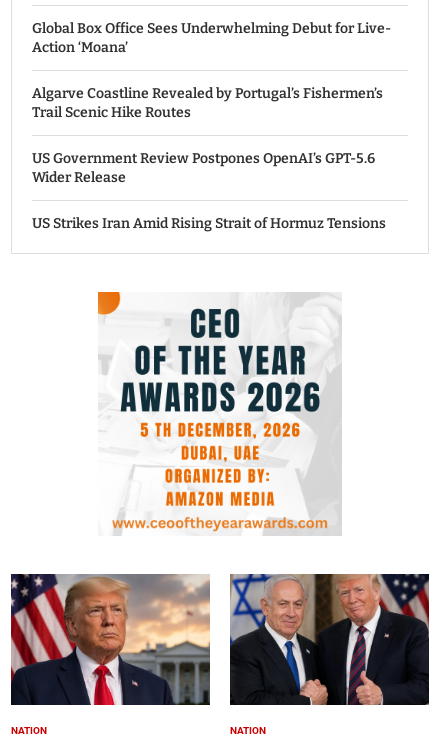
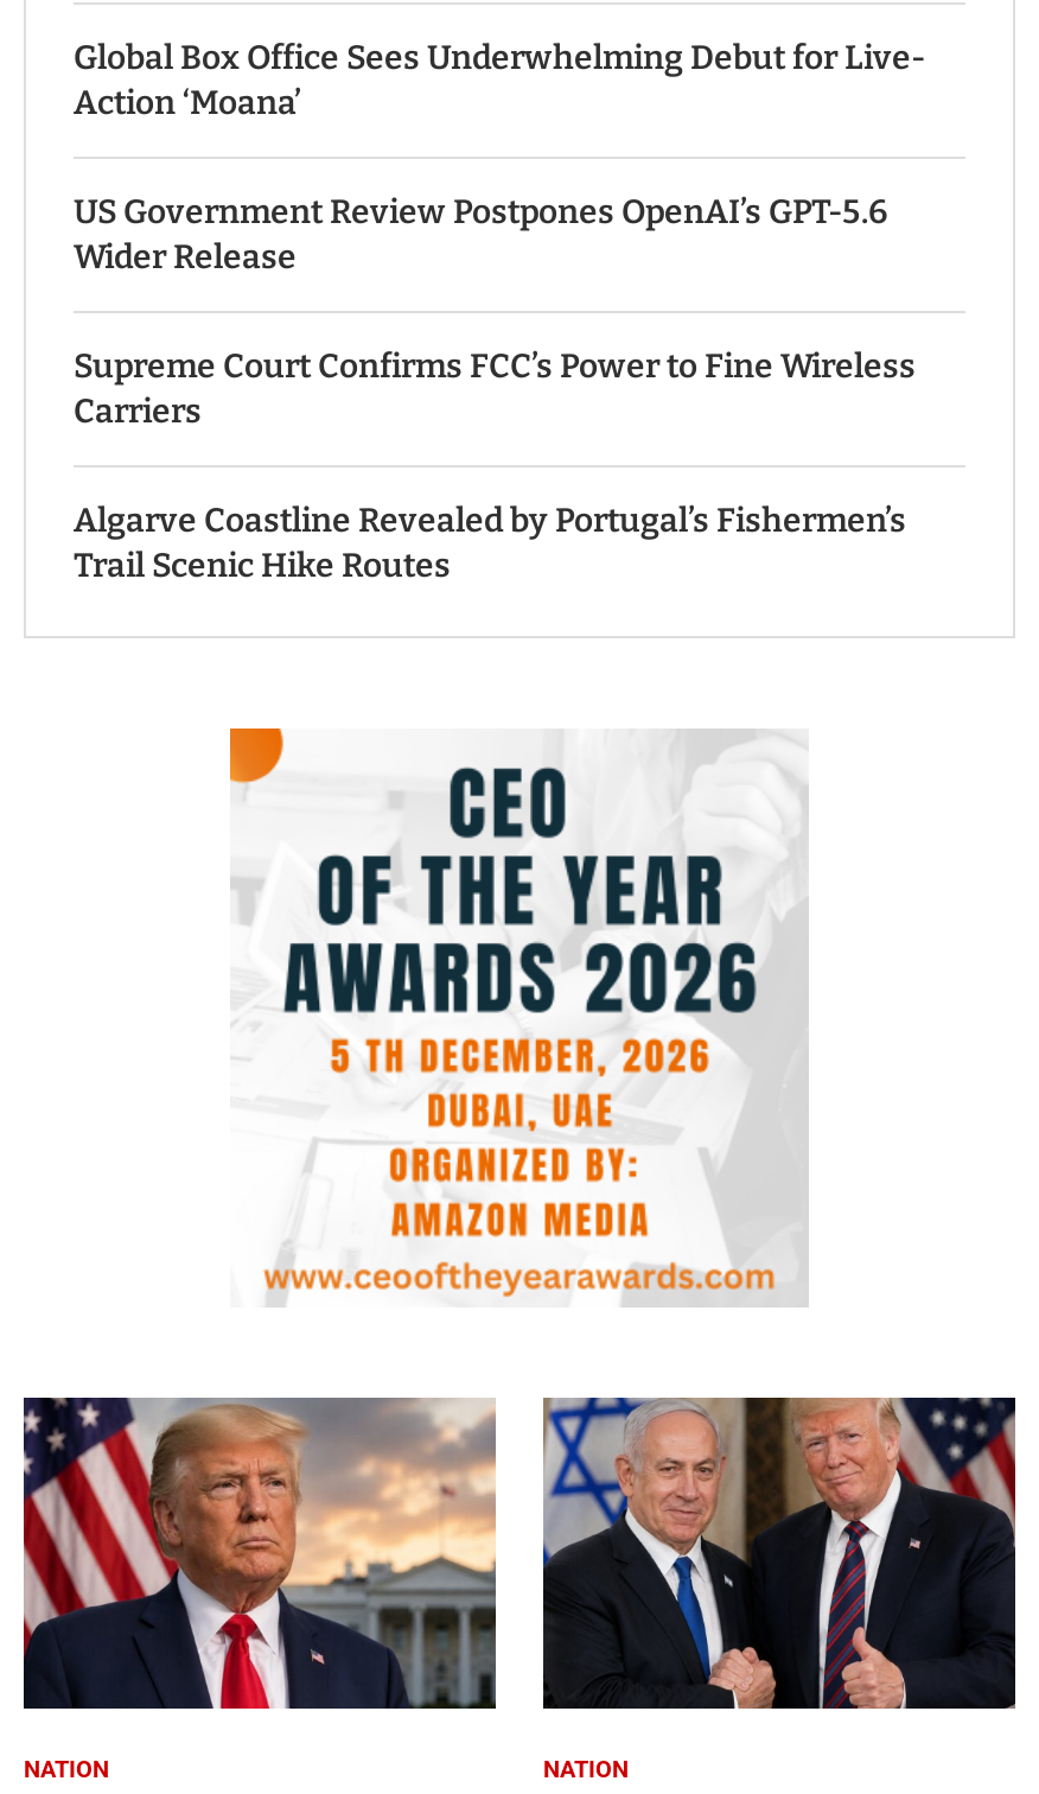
none -> [74,346,916,432] Supreme Court Confirms FCC’s Power to Fine Wireless | Carriers
moved [32,85,383,121] -> [74,501,906,586]: Algarve Coastline Revealed by Portugal’s Fishermen’s | Trail Scenic Hike Routes
moved [32,150,375,186] -> [74,192,887,278]: US Government Review Postpones OpenAI’s GPT-5.6 | Wider Release
[32,215,386,232] US Strikes Iran Amid Rising Strait of Hormuz Tensions -> none

